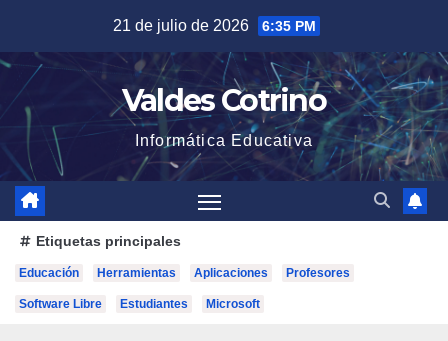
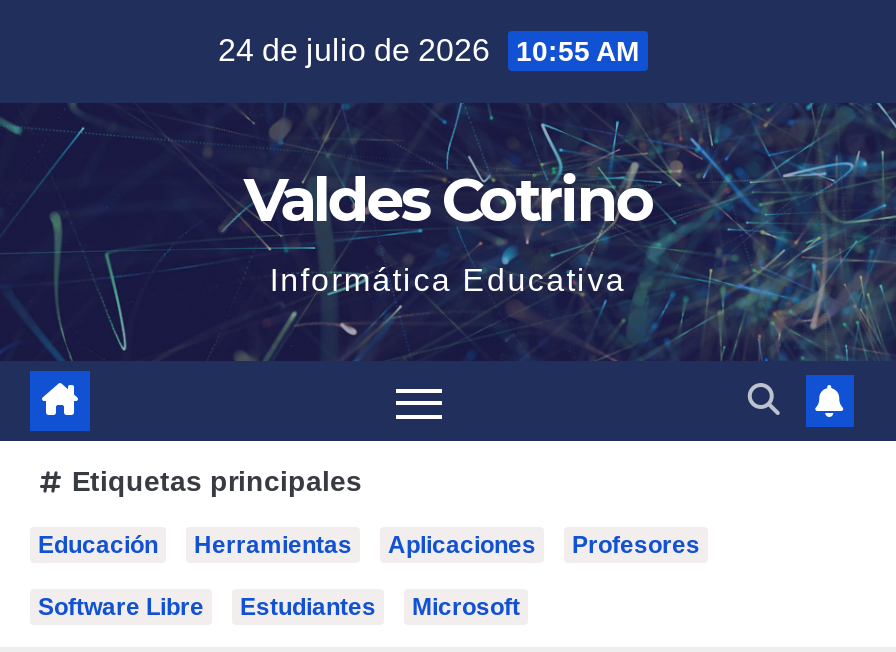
[113,17,316,34] 21 de julio de 2026 6:35 PM -> [218,33,640,67] 24 de julio de 2026 10:55 AM

